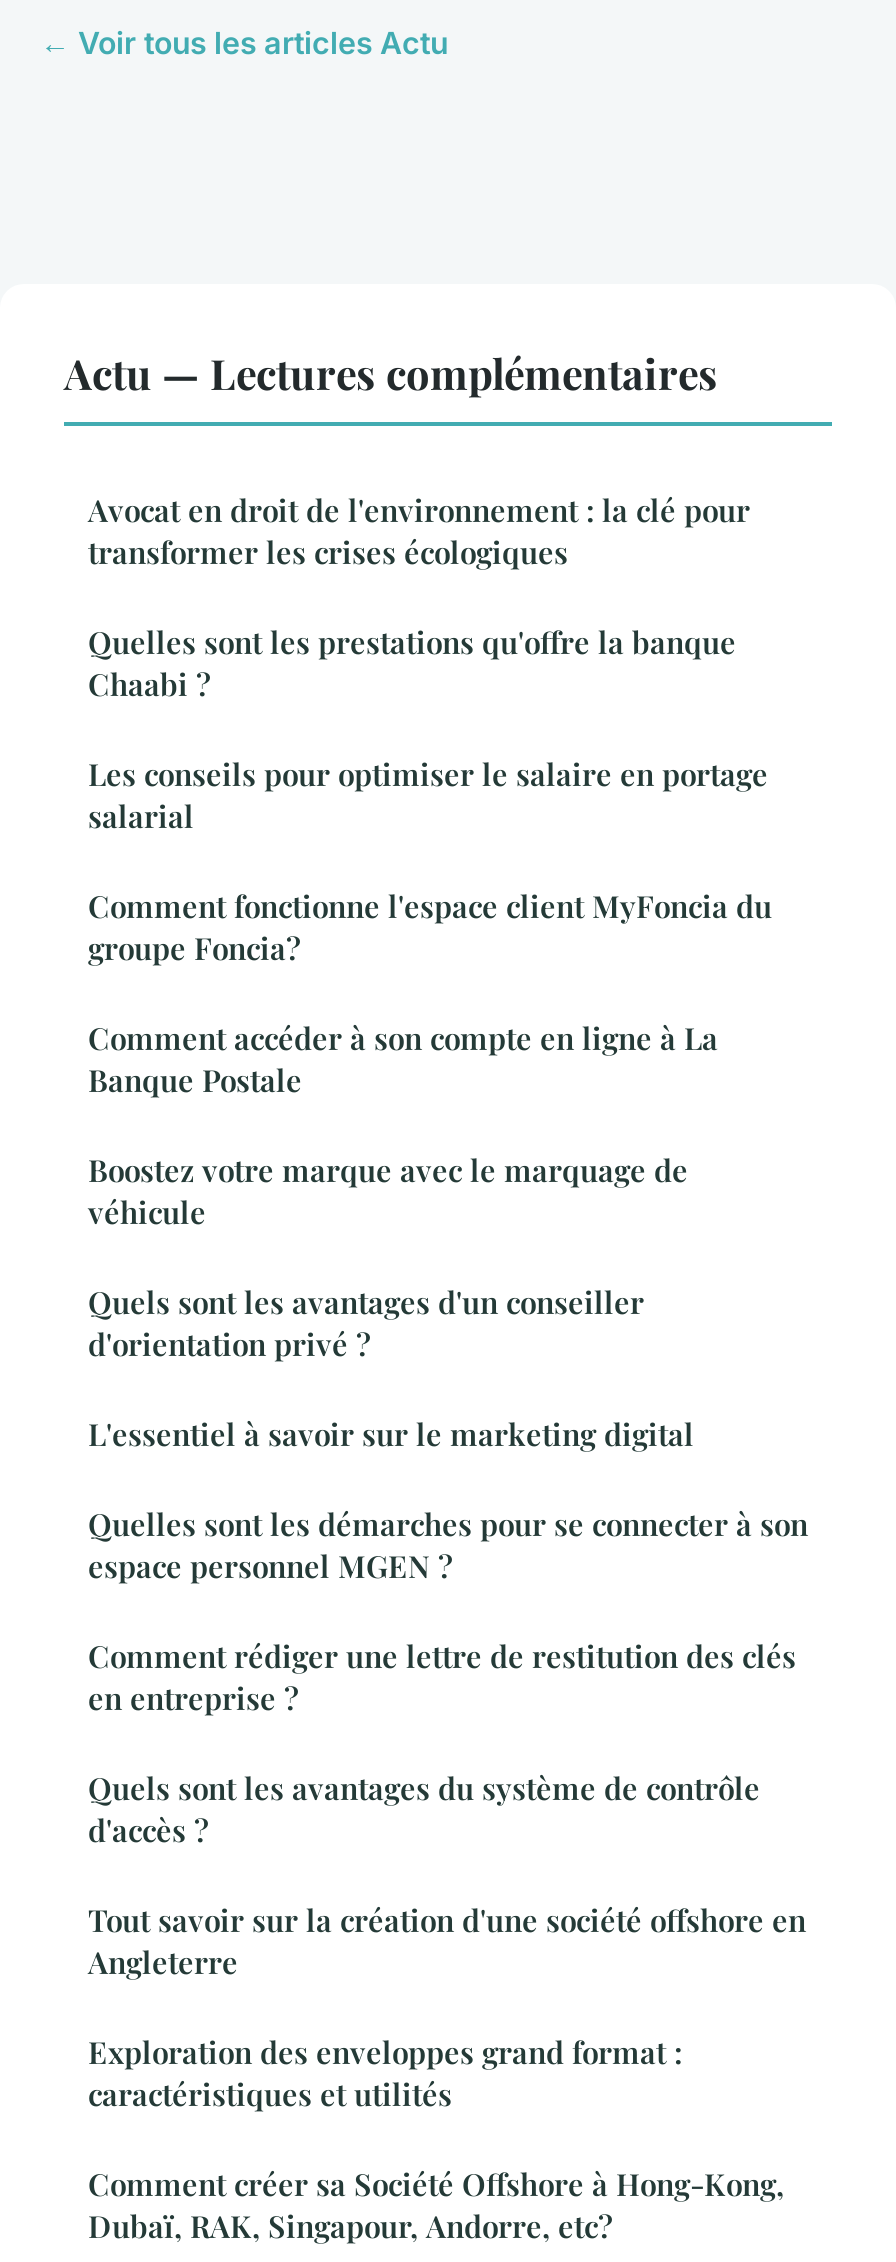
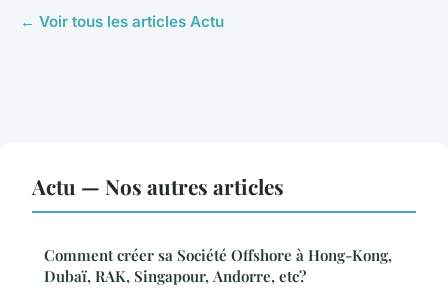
[64,343,808,2113] Actu — Lectures complémentaires | Avocat en droit de l'environnement : la clé pour | transformer les crises écologiques | Quelles sont les prestations qu'offre la banque | Chaabi ? | Les conseils pour optimiser le salaire en portage | salarial | Comment fonctionne l'espace client MyFoncia du | groupe Foncia? | Comment accéder à son compte en ligne à La | Banque Postale | Boostez votre marque avec le marquage de | véhicule | Quels sont les avantages d'un conseiller | d'orientation privé ? | L'essentiel à savoir sur le marketing digital | Quelles sont les démarches pour se connecter à son | espace personnel MGEN ? | Comment rédiger une lettre de restitution des clés | en entreprise ? | Quels sont les avantages du système de contrôle | d'accès ? | Tout savoir sur la création d'une société offshore en | Angleterre | Exploration des enveloppes grand format : | caractéristiques et utilités -> [32,172,284,200] Actu — Nos autres articles

